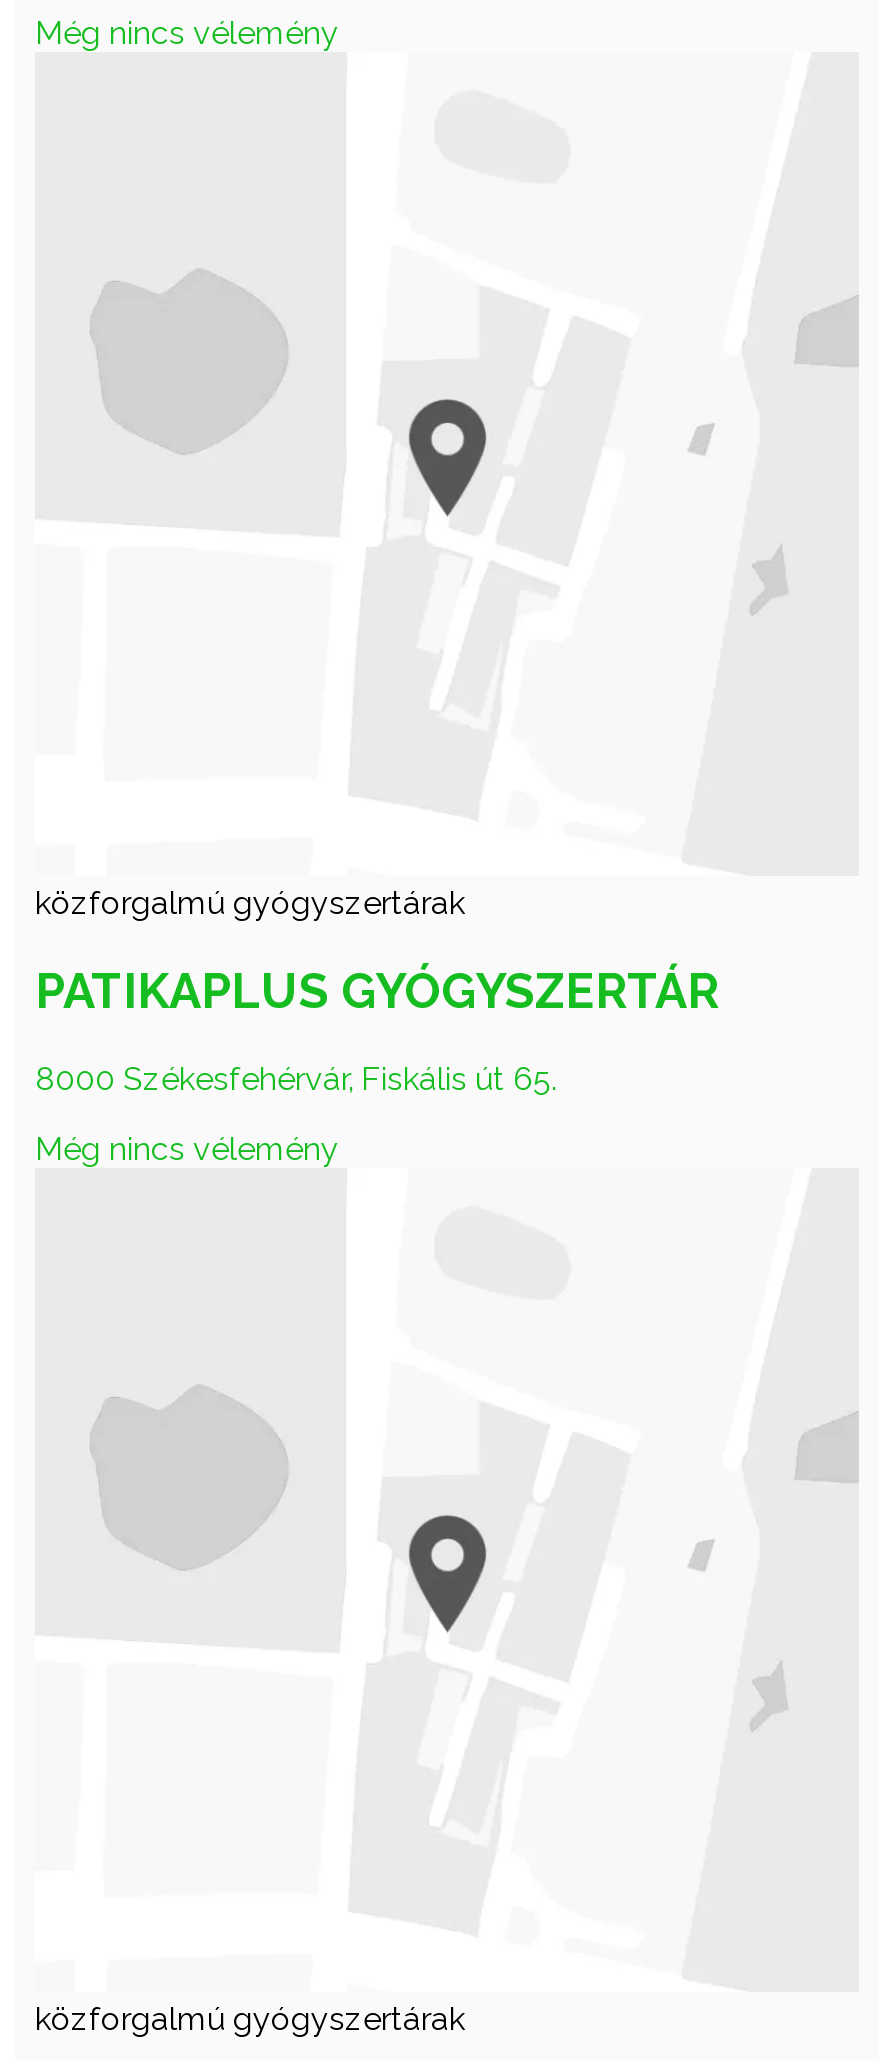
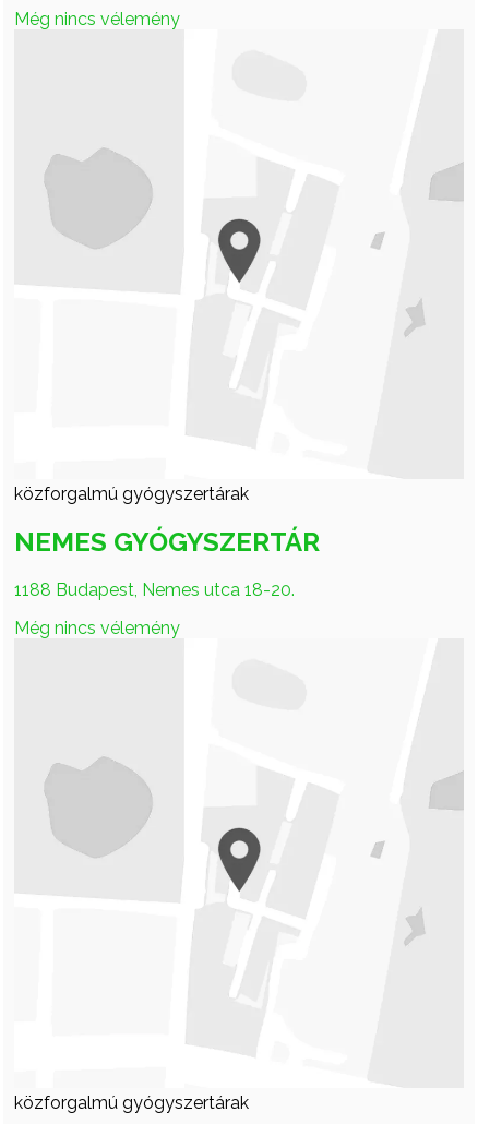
[35,963,719,1021] PATIKAPLUS GYÓGYSZERTÁR -> [14,526,320,558] NEMES GYÓGYSZERTÁR
[35,1060,557,1098] 8000 Székesfehérvár, Fiskális út 65. -> [14,580,295,600] 1188 Budapest, Nemes utca 18-20.

